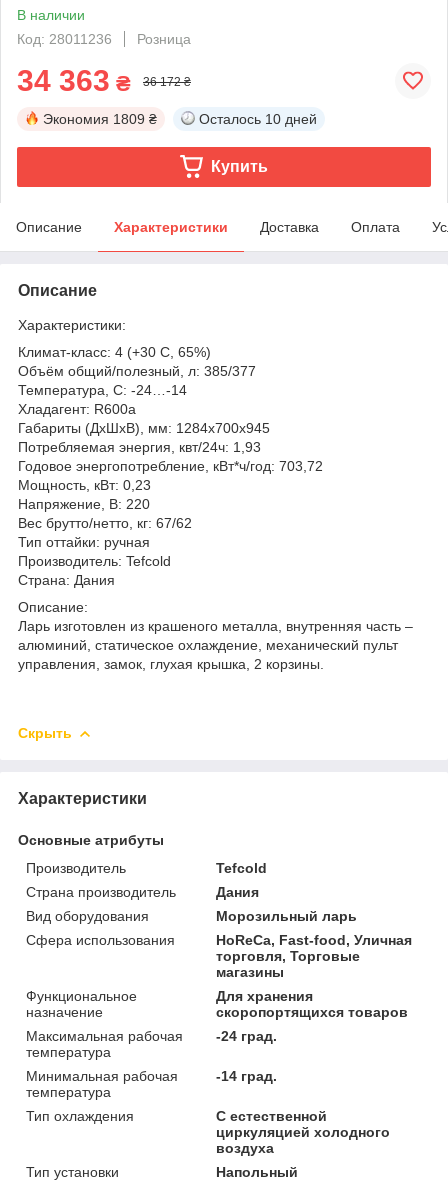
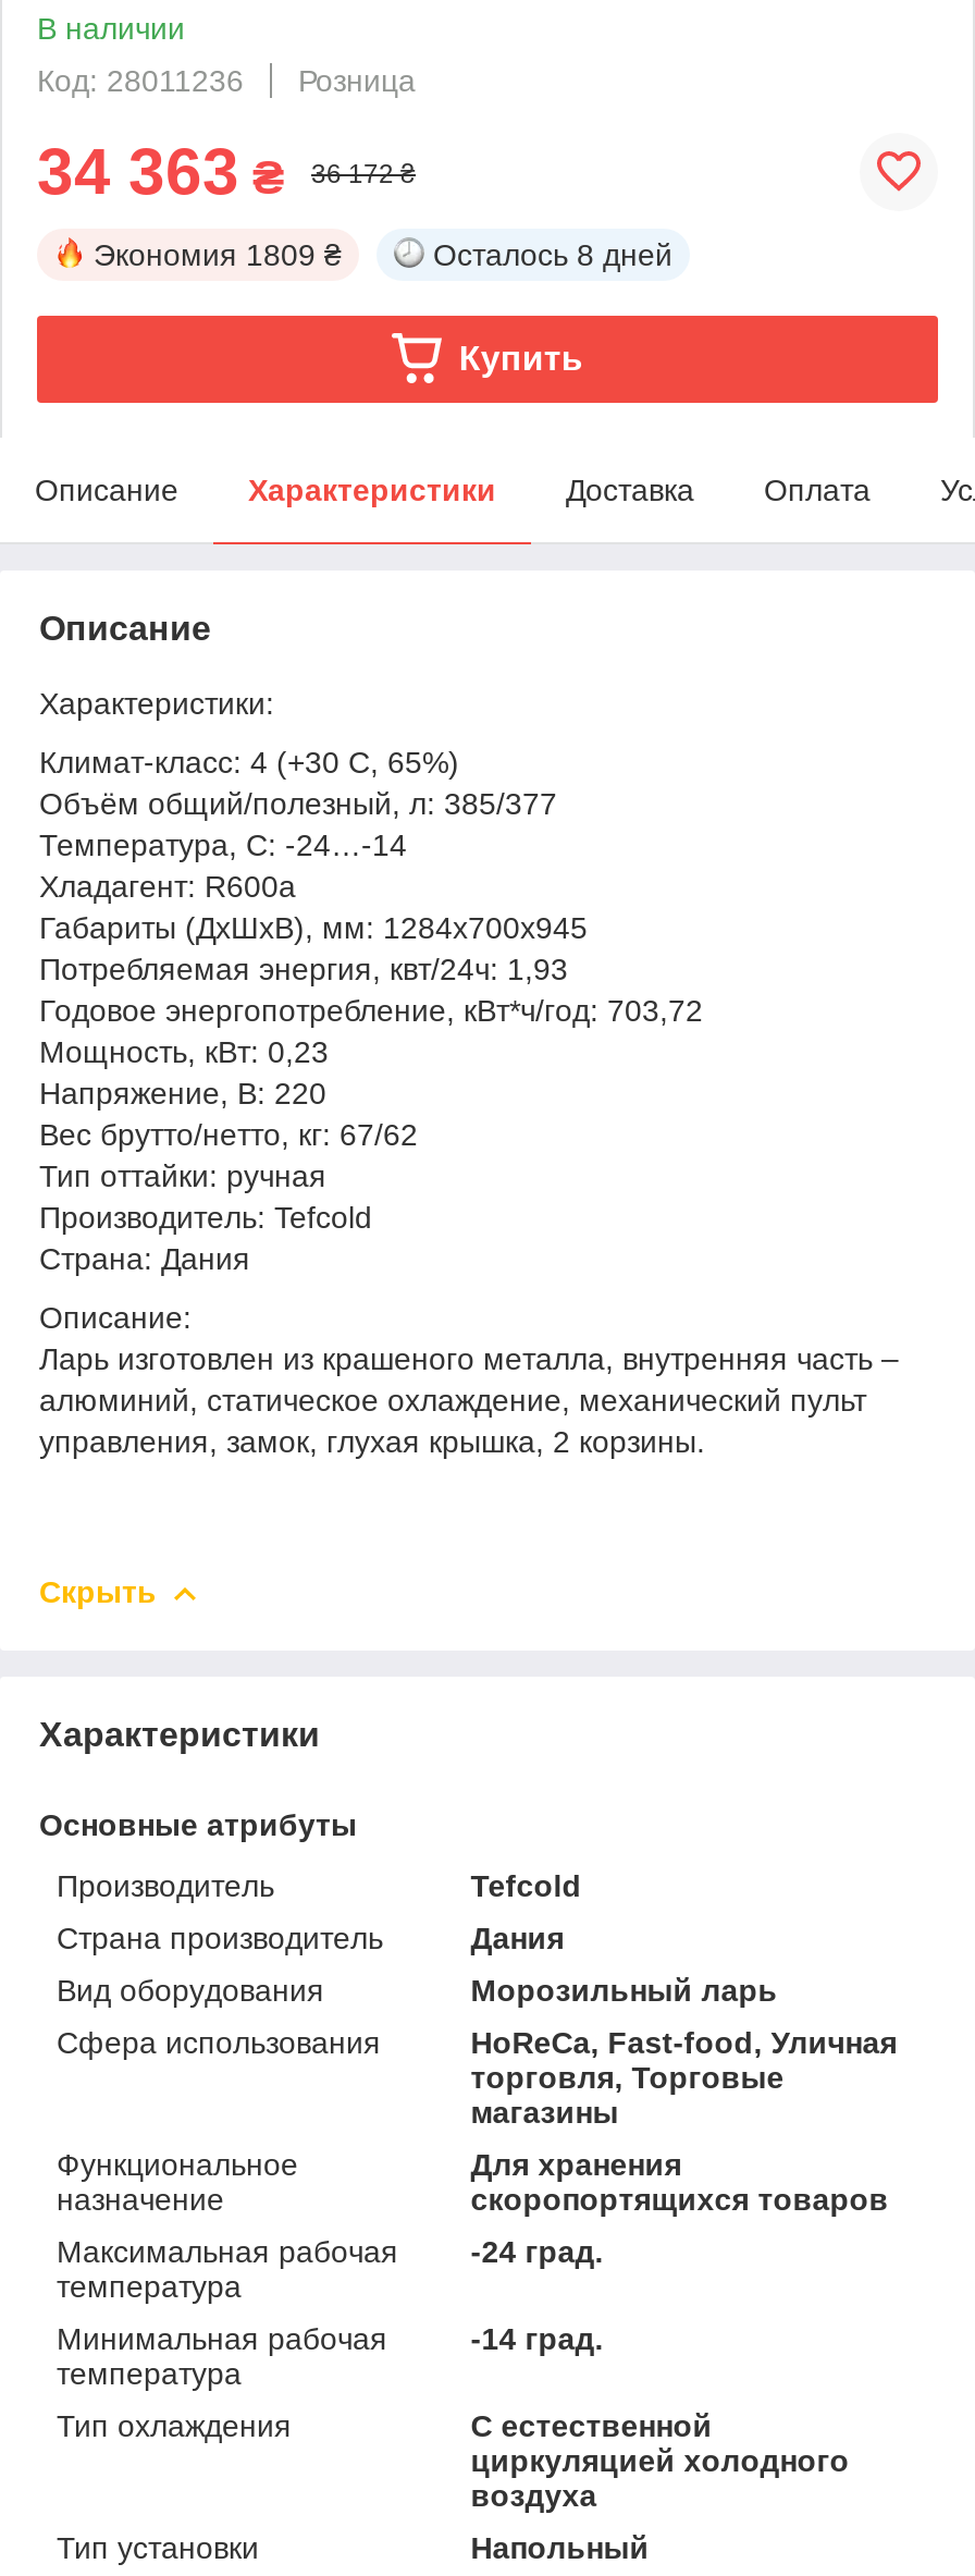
[199,111,317,127] Осталось 10 дней -> [433,237,672,272] Осталось 8 дней

